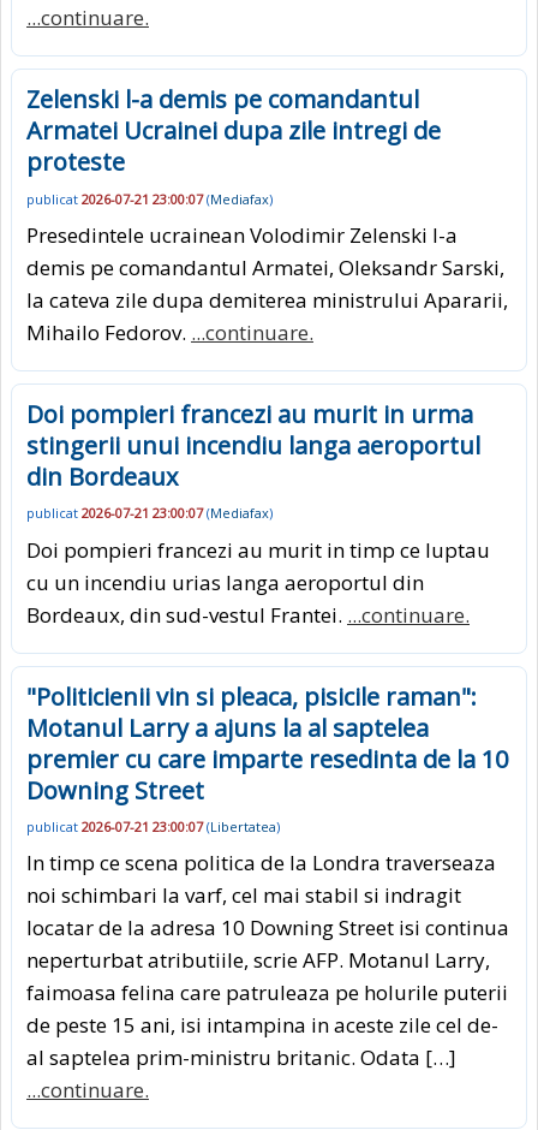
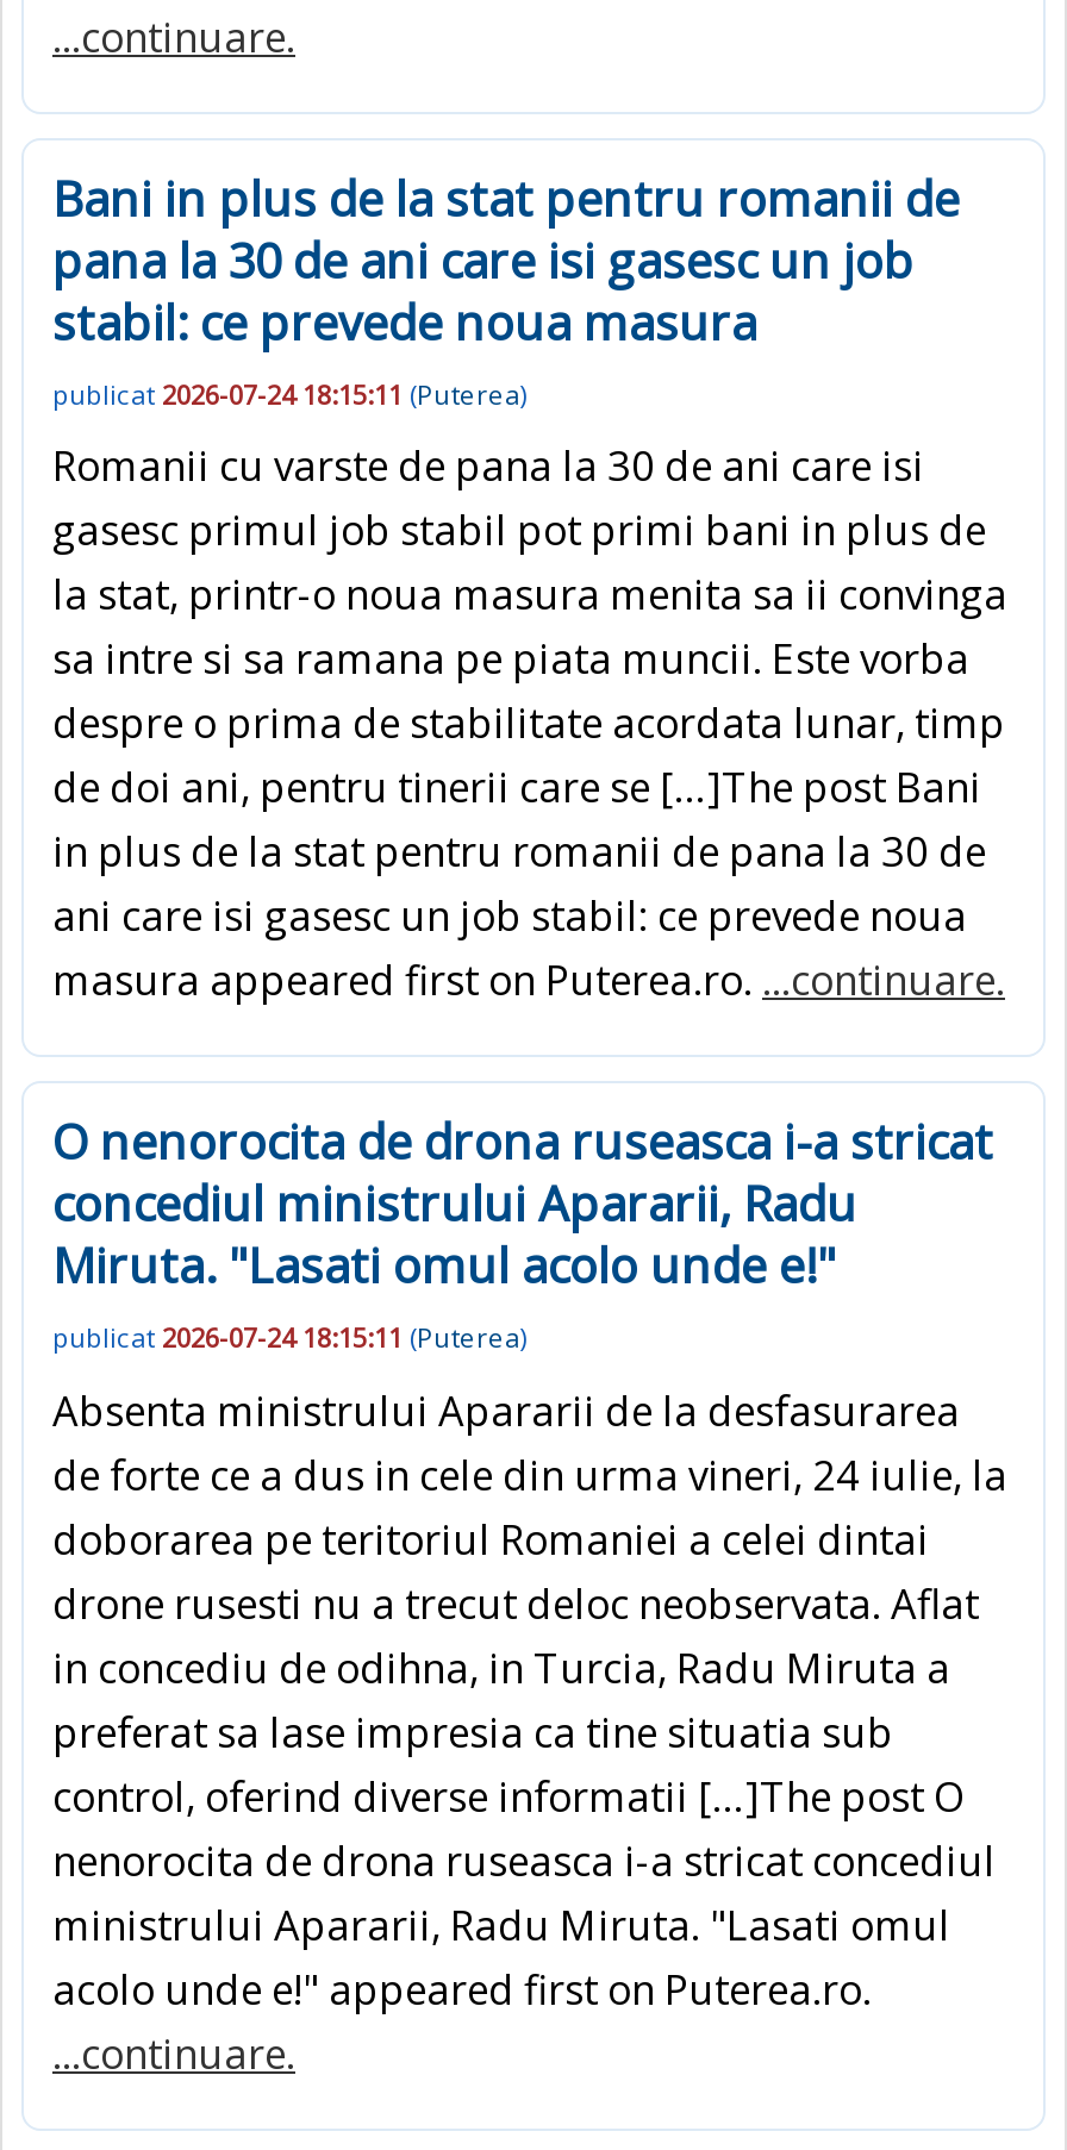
[26,83,509,1071] Zelenski l-a demis pe comandantul | Armatei Ucrainei dupa zile intregi de | proteste | publicat 2026-07-21 23:00:07 (Mediafax) | Presedintele ucrainean Volodimir Zelenski l-a | demis pe comandantul Armatei, Oleksandr Sarski, | la cateva zile dupa demiterea ministrului Apararii, | Mihailo Fedorov....continuare. | Doi pompieri francezi au murit in urma | stingerii unui incendiu langa aeroportul | din Bordeaux | publicat 2026-07-21 23:00:07 (Mediafax) | Doi pompieri francezi au murit in timp ce luptau | cu un incendiu urias langa aeroportul din | Bordeaux, din sud-vestul Frantei....continuare. | "Politicienii vin si pleaca, pisicile raman": | Motanul Larry a ajuns la al saptelea | premier cu care imparte resedinta de la 10 | Downing Street | publicat 2026-07-21 23:00:07 (Libertatea) | In timp ce scena politica de la Londra traverseaza | noi schimbari la varf, cel mai stabil si indragit | locatar de la adresa 10 Downing Street isi continua | neperturbat atributiile, scrie AFP. Motanul Larry, | faimoasa felina care patruleaza pe holurile puterii | de peste 15 ani, isi intampina in aceste zile cel de- | al saptelea prim-ministru britanic. Odata […] -> [52,165,1007,2016] Bani in plus de la stat pentru romanii de | pana la 30 de ani care isi gasesc un job | stabil: ce prevede noua masura | publicat 2026-07-24 18:15:11 (Puterea) | Romanii cu varste de pana la 30 de ani care isi | gasesc primul job stabil pot primi bani in plus de | la stat, printr-o noua masura menita sa ii convinga | sa intre si sa ramana pe piata muncii. Este vorba | despre o prima de stabilitate acordata lunar, timp | de doi ani, pentru tinerii care se […]The post Bani | in plus de la stat pentru romanii de pana la 30 de | ani care isi gasesc un job stabil: ce prevede noua | masura appeared first on Puterea.ro....continuare. | O nenorocita de drona ruseasca i-a stricat | concediul ministrului Apararii, Radu | Miruta. "Lasati omul acolo unde e!" | publicat 2026-07-24 18:15:11 (Puterea) | Absenta ministrului Apararii de la desfasurarea | de forte ce a dus in cele din urma vineri, 24 iulie, la | doborarea pe teritoriul Romaniei a celei dintai | drone rusesti nu a trecut deloc neobservata. Aflat | in concediu de odihna, in Turcia, Radu Miruta a | preferat sa lase impresia ca tine situatia sub | control, oferind diverse informatii […]The post O | nenorocita de drona ruseasca i-a stricat concediul | ministrului Apararii, Radu Miruta. "Lasati omul | acolo unde e!" appeared first on Puterea.ro.

